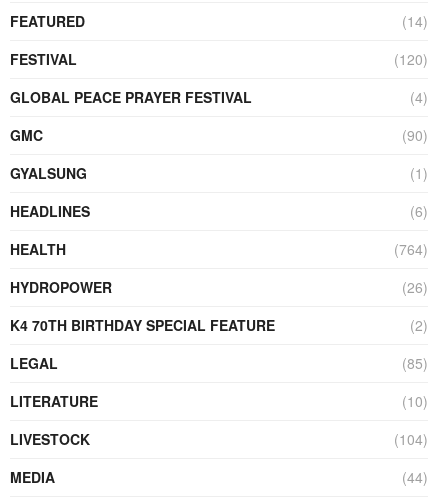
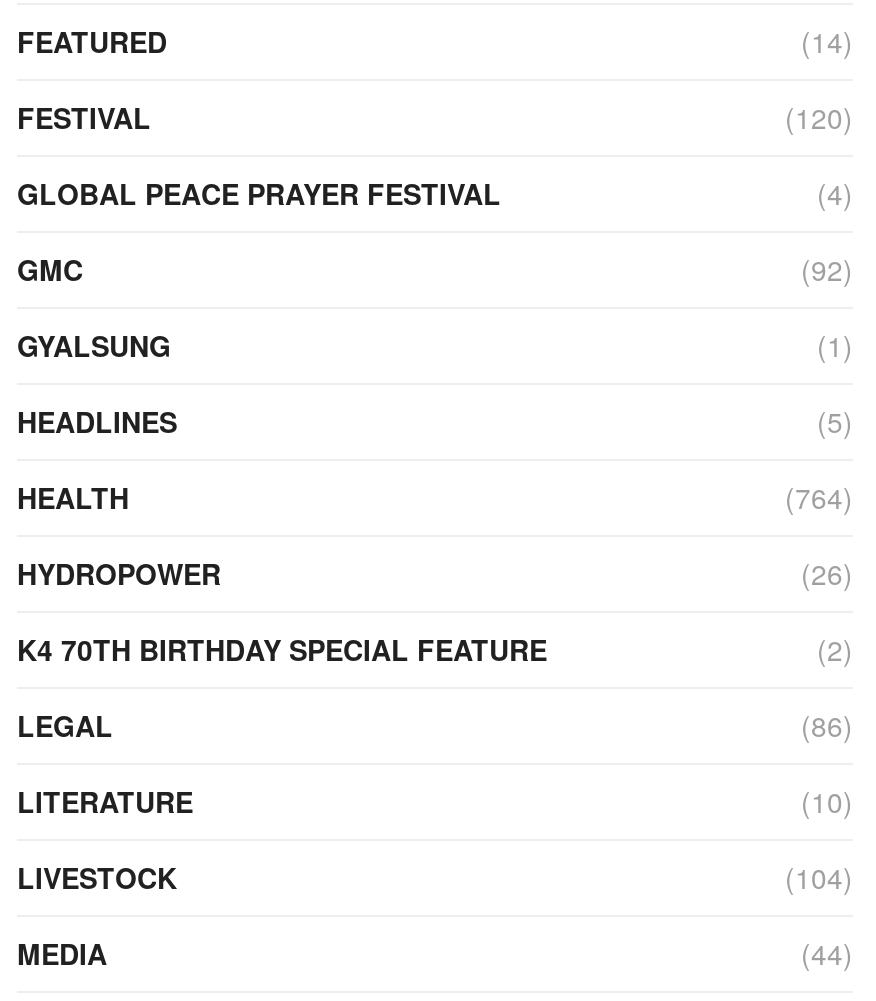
[402,125,428,145] (90) -> [801,249,853,289] (92)
[410,201,428,221] (6) -> [817,401,853,441] (5)
[402,353,428,373] (85) -> [801,705,853,745] (86)

